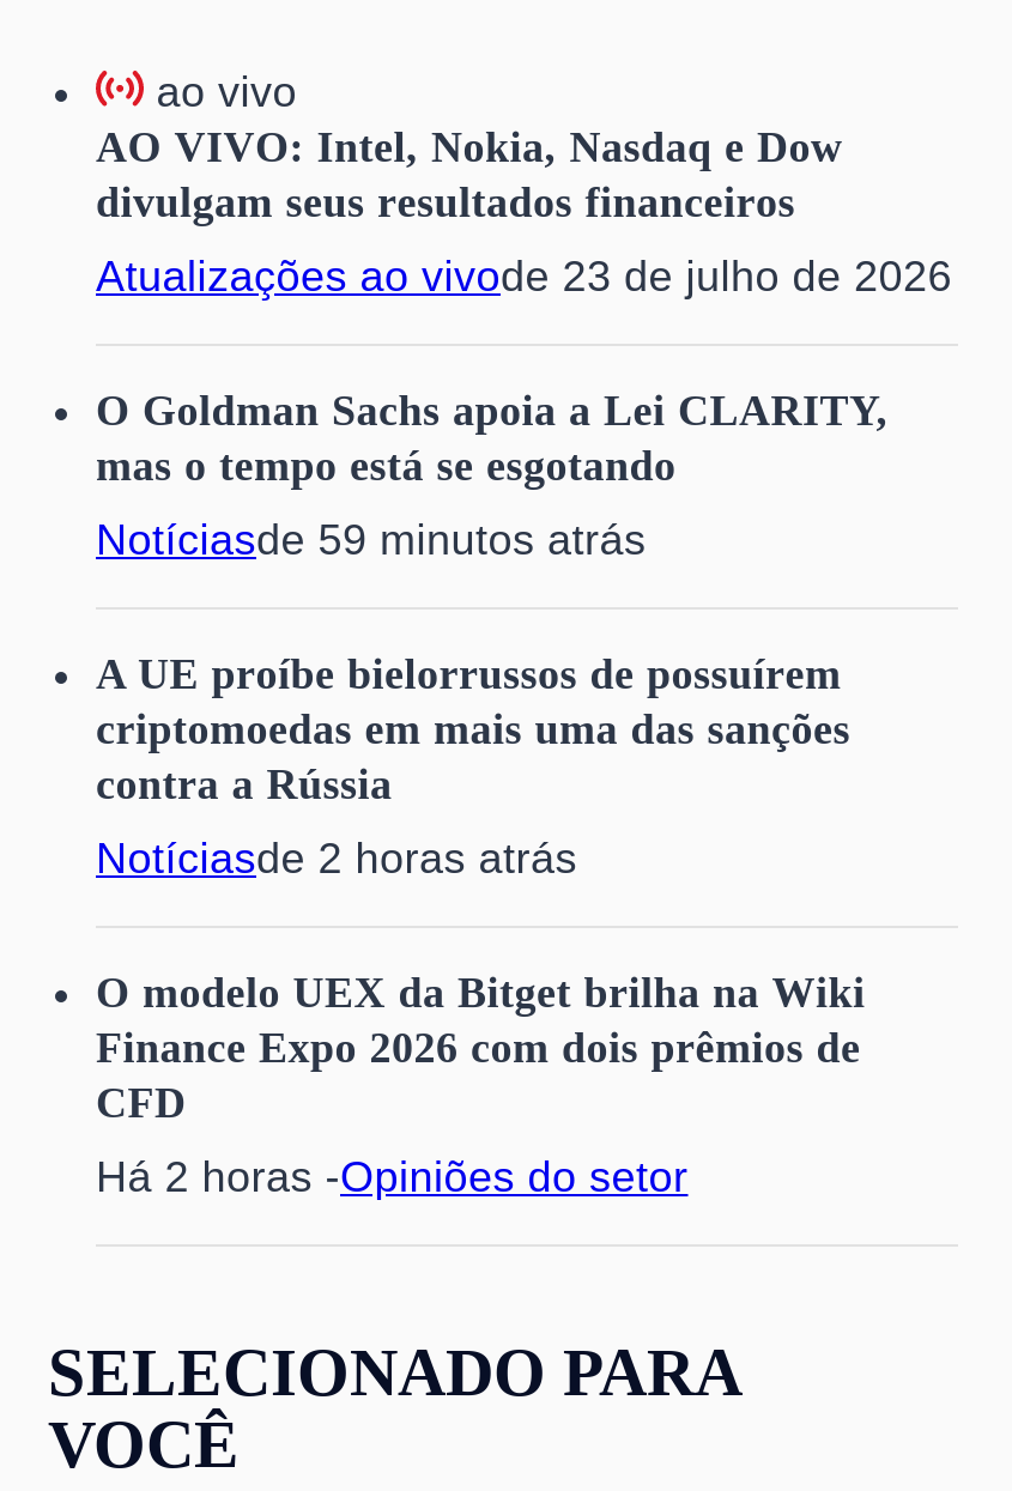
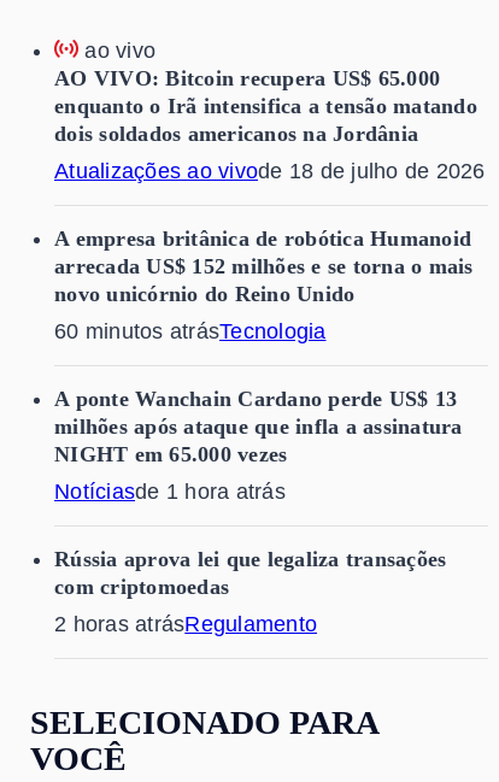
[96,123,843,226] AO VIVO: Intel, Nokia, Nasdaq e Dow | divulgam seus resultados financeiros -> [54,66,477,146] AO VIVO: Bitcoin recupera US$ 65.000 | enquanto o Irã intensifica a tensão matando | dois soldados americanos na Jordânia
[96,253,952,301] Atualizações ao vivode 23 de julho de 2026 -> [54,159,485,183] Atualizações ao vivode 18 de julho de 2026
[96,387,889,490] O Goldman Sachs apoia a Lei CLARITY, | mas o tempo está se esgotando -> [54,227,473,306] A empresa britânica de robótica Humanoid | arrecada US$ 152 milhões e se torna o mais | novo unicórnio do Reino Unido
[96,516,646,564] Notíciasde 59 minutos atrás -> [54,319,326,343] 60 minutos atrásTecnologia
[96,650,850,808] A UE proíbe bielorrussos de possuírem | criptomoedas em mais uma das sanções | contra a Rússia -> [54,387,462,466] A ponte Wanchain Cardano perde US$ 13 | milhões após ataque que infla a assinatura | NIGHT em 65.000 vezes
[96,835,577,883] Notíciasde 2 horas atrás -> [54,480,285,504] Notíciasde 1 hora atrás
[96,969,865,1127] O modelo UEX da Bitget brilha na Wiki | Finance Expo 2026 com dois prêmios de | CFD -> [54,547,446,599] Rússia aprova lei que legaliza transações | com criptomoedas
[96,1153,688,1201] Há 2 horas -Opiniões do setor -> [54,612,317,636] 2 horas atrásRegulamento

